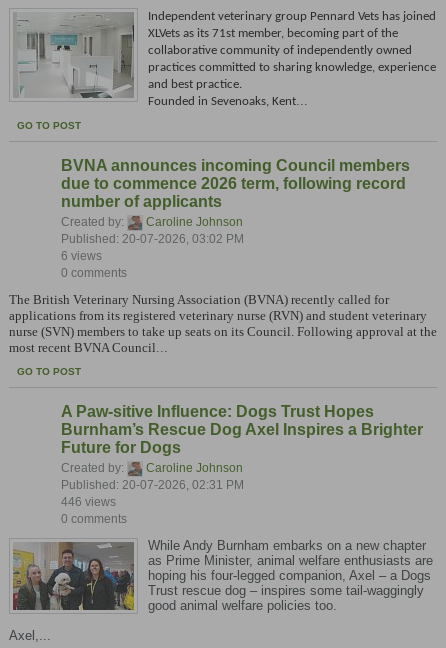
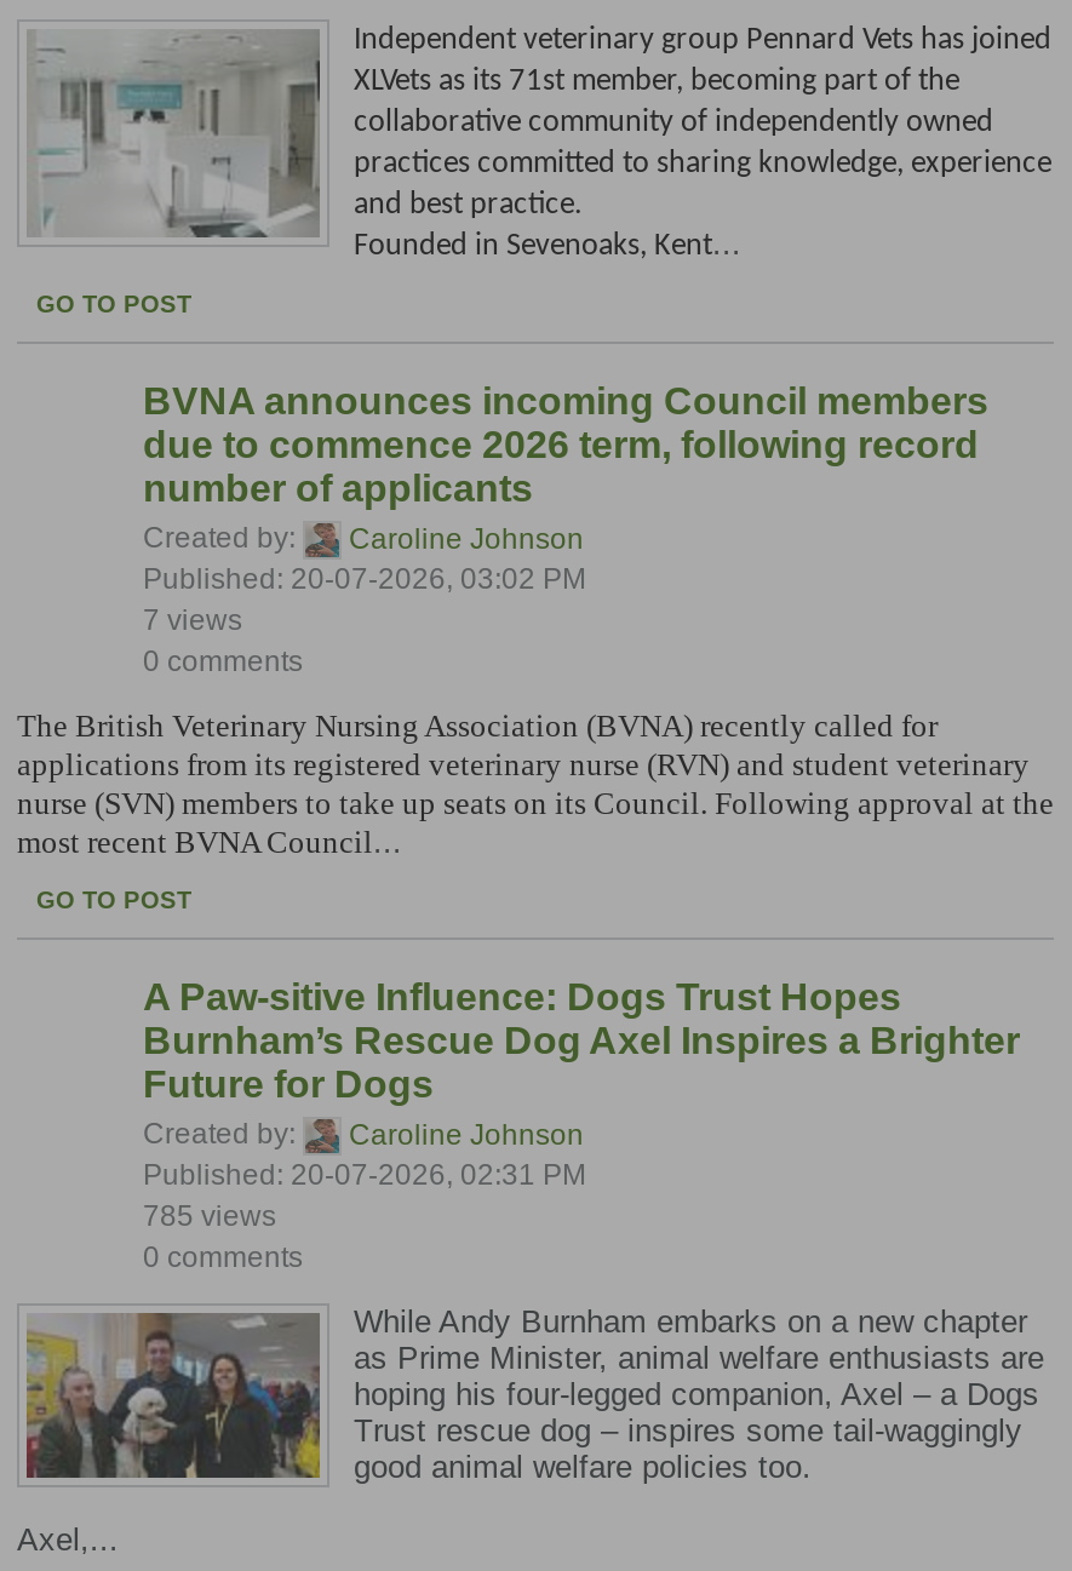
[61,249,102,263] 6 views -> [143,605,242,639] 7 views
[61,495,116,509] 446 views -> [143,1201,276,1235] 785 views

